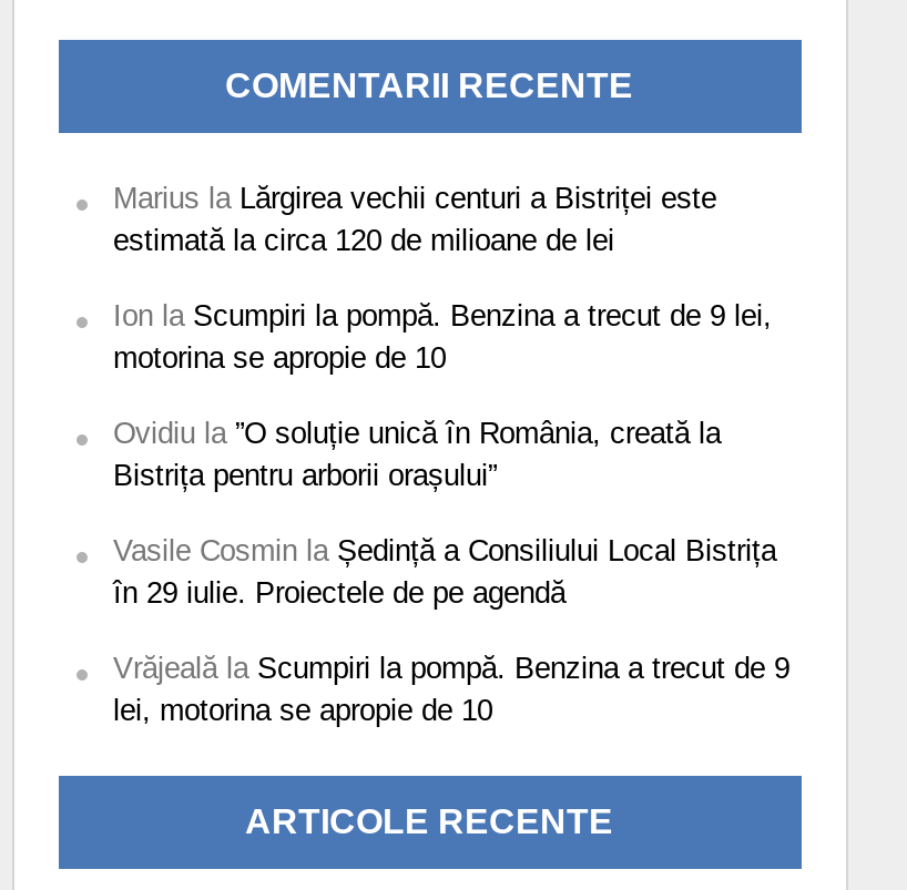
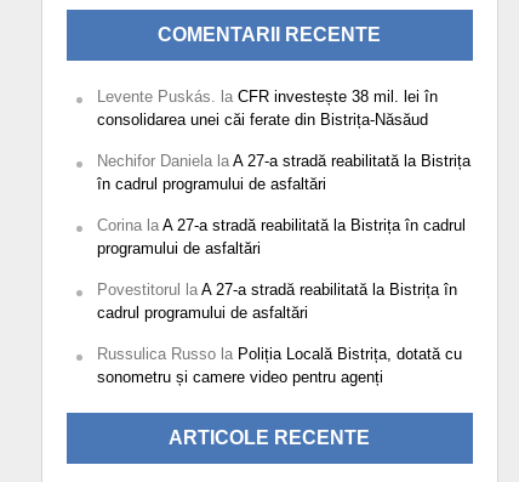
[113,183,716,258] Marius la Lărgirea vechii centuri a Bistriței este | estimată la circa 120 de milioane de lei -> [96,88,437,129] Levente Puskás. la CFR investește 38 mil. lei în | consolidarea unei căi ferate din Bistrița-Năsăud
[113,300,772,376] Ion la Scumpiri la pompă. Benzina a trecut de 9 lei, | motorina se apropie de 10 -> [96,152,470,194] Nechifor Daniela la A 27-a stradă reabilitată la Bistrița | în cadrul programului de asfaltări
[113,418,721,493] Ovidiu la”O soluție unică în România, creată la | Bistrița pentru arborii orașului” -> [96,217,465,258] Corina la A 27-a stradă reabilitată la Bistrița în cadrul | programului de asfaltări
[113,535,776,611] Vasile Cosmin la Ședință a Consiliului Local Bistrița | în 29 iulie. Proiectele de pe agendă -> [96,281,457,322] Povestitorul la A 27-a stradă reabilitată la Bistrița în | cadrul programului de asfaltări
[113,653,789,728] Vrăjeală la Scumpiri la pompă. Benzina a trecut de 9 | lei, motorina se apropie de 10 -> [96,345,461,387] Russulica Russo la Poliția Locală Bistrița, dotată cu | sonometru și camere video pentru agenți

